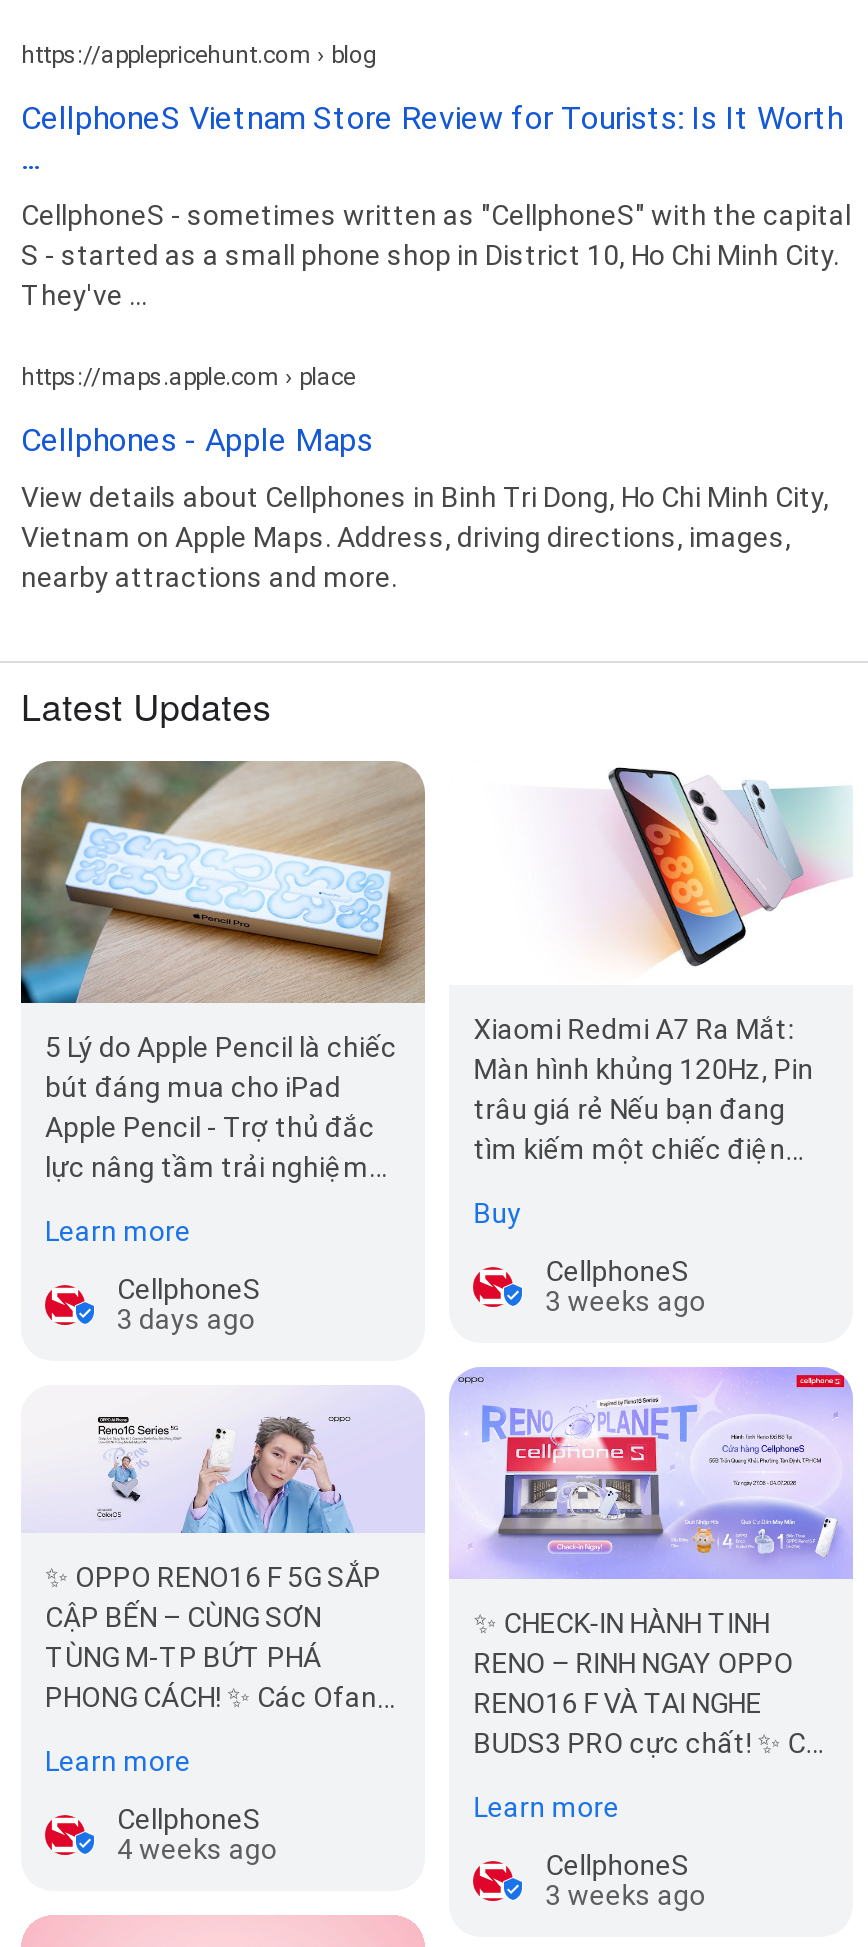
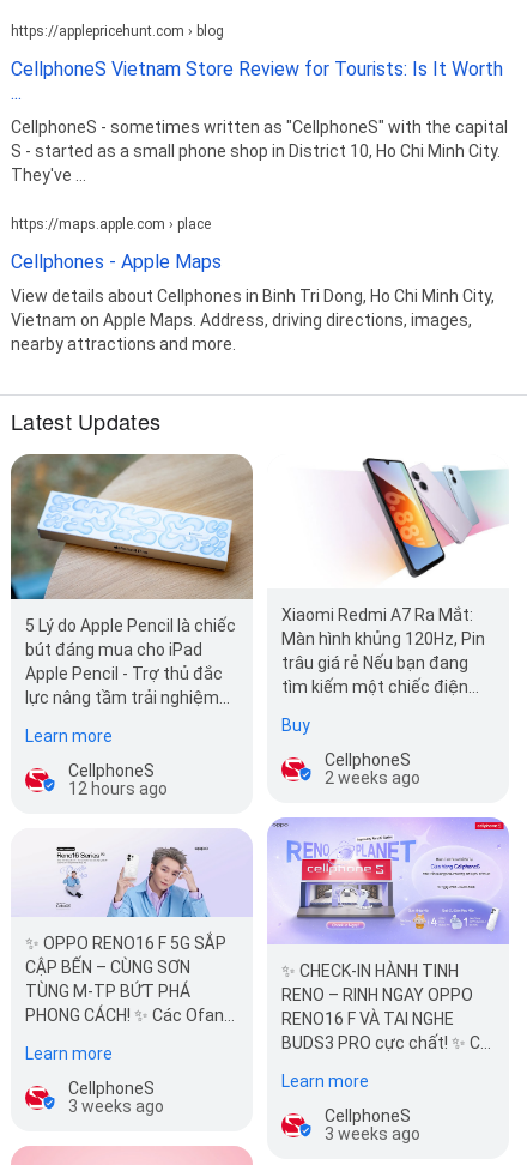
[545,1286,705,1318] 3 weeks ago -> [325,769,421,788] 2 weeks ago
[117,1303,255,1335] 3 days ago -> [68,779,168,798] 12 hours ago
[117,1834,277,1866] 4 weeks ago -> [68,1097,164,1116] 3 weeks ago

